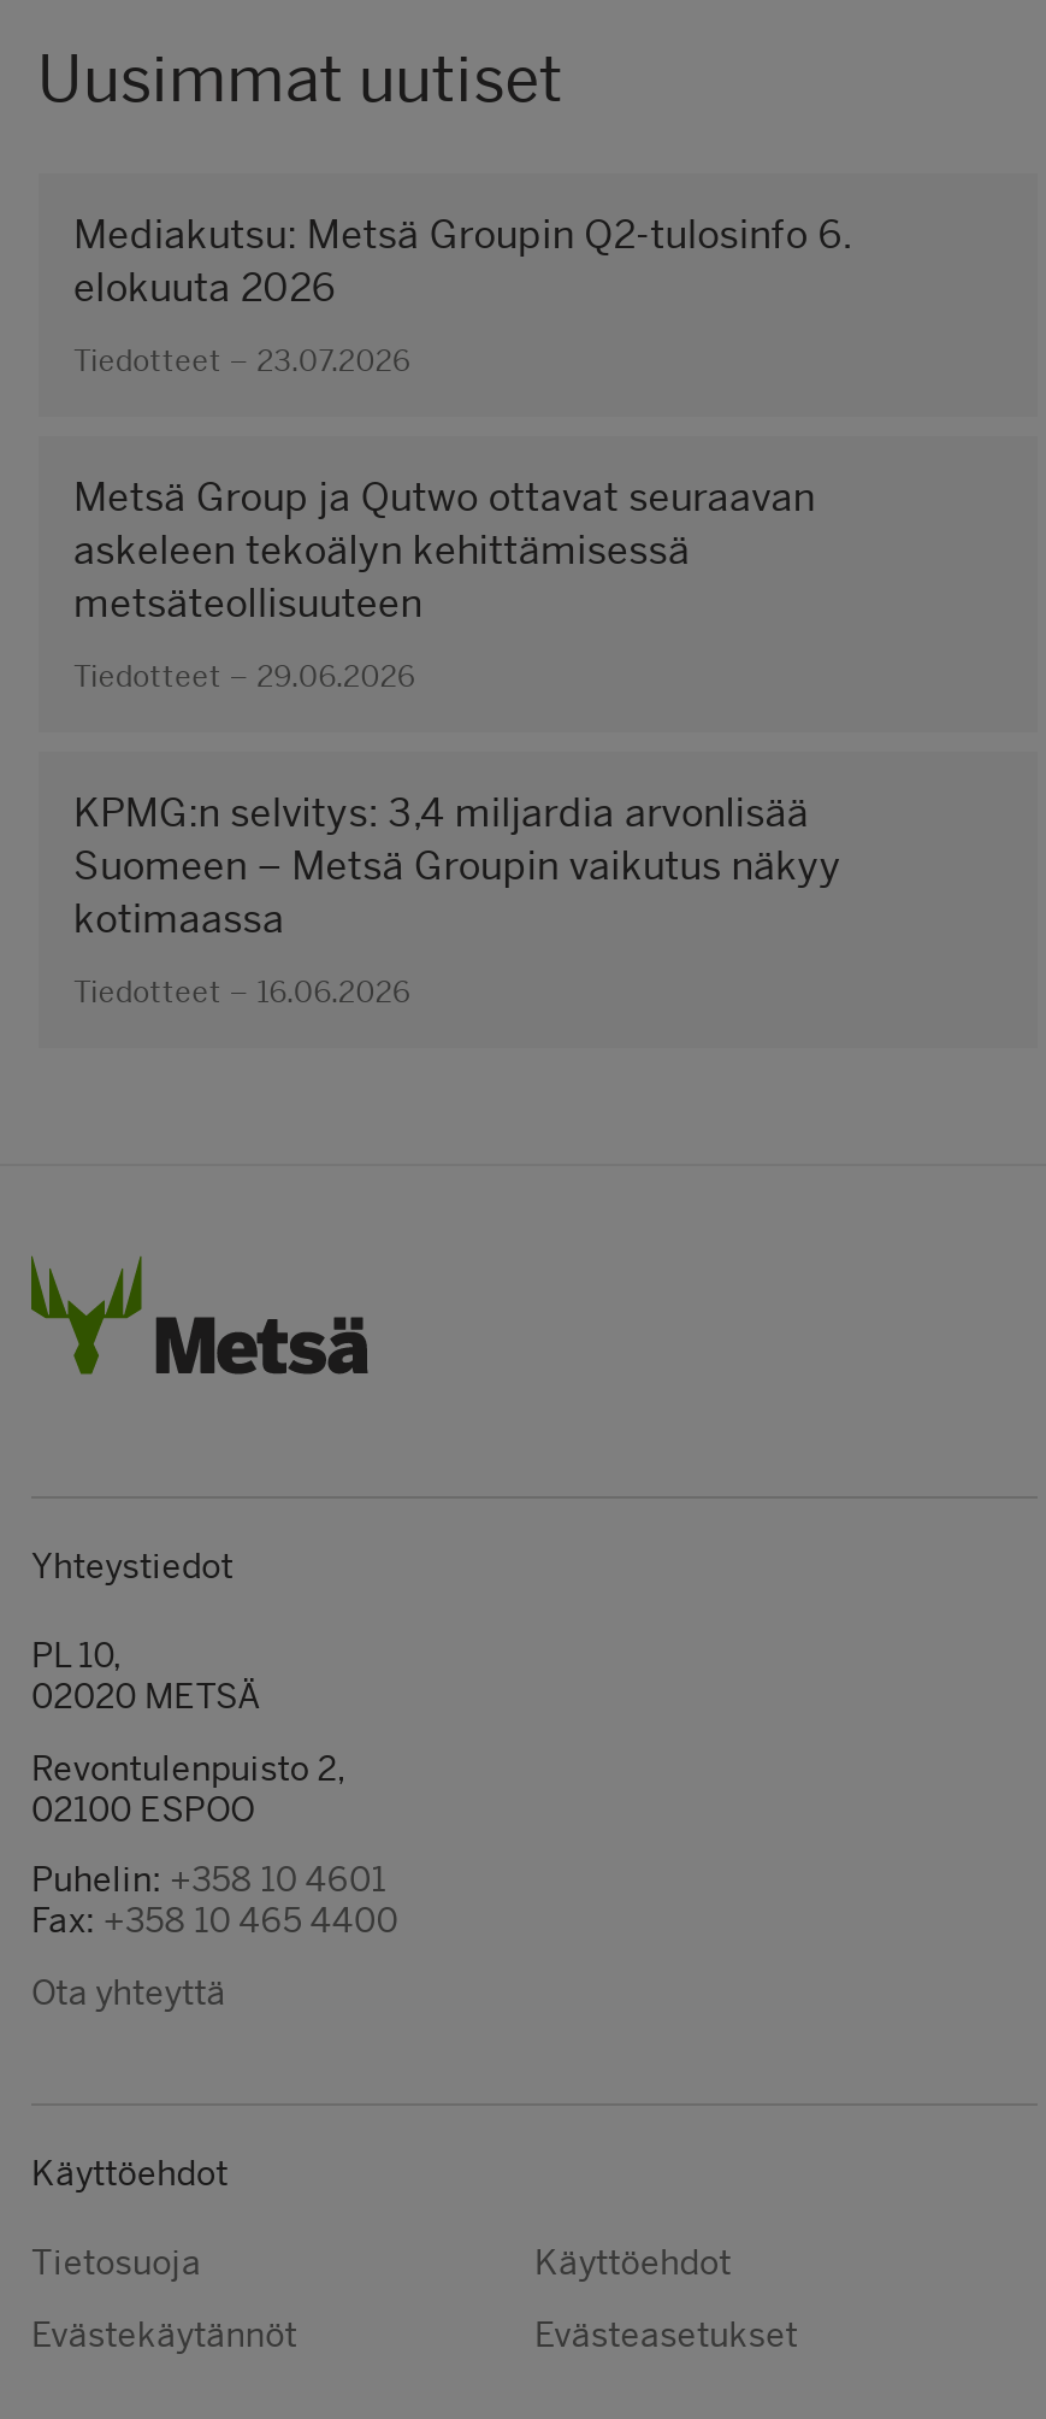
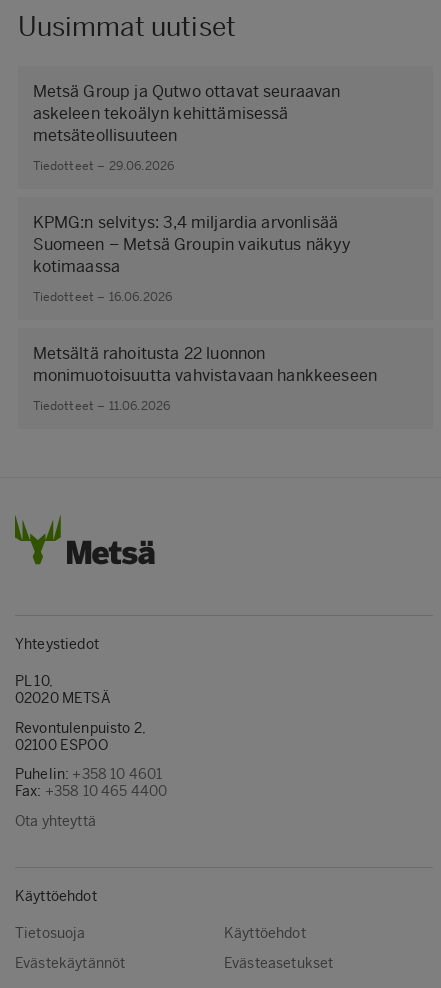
[73,211,852,378] Mediakutsu: Metsä Groupin Q2-tulosinfo 6. | elokuuta 2026 | Tiedotteet – 23.07.2026 -> none
moved [73,473,842,1010] -> [32,81,352,304]: Metsä Group ja Qutwo ottavat seuraavan | askeleen tekoälyn kehittämisessä | metsäteollisuuteen | Tiedotteet – 29.06.2026 | KPMG:n selvitys: 3,4 miljardia arvonlisää | Suomeen – Metsä Groupin vaikutus näkyy | kotimaassa | Tiedotteet – 16.06.2026
none -> [32,343,377,413] Metsältä rahoitusta 22 luonnon | monimuotoisuutta vahvistavaan hankkeeseen | Tiedotteet – 11.06.2026

